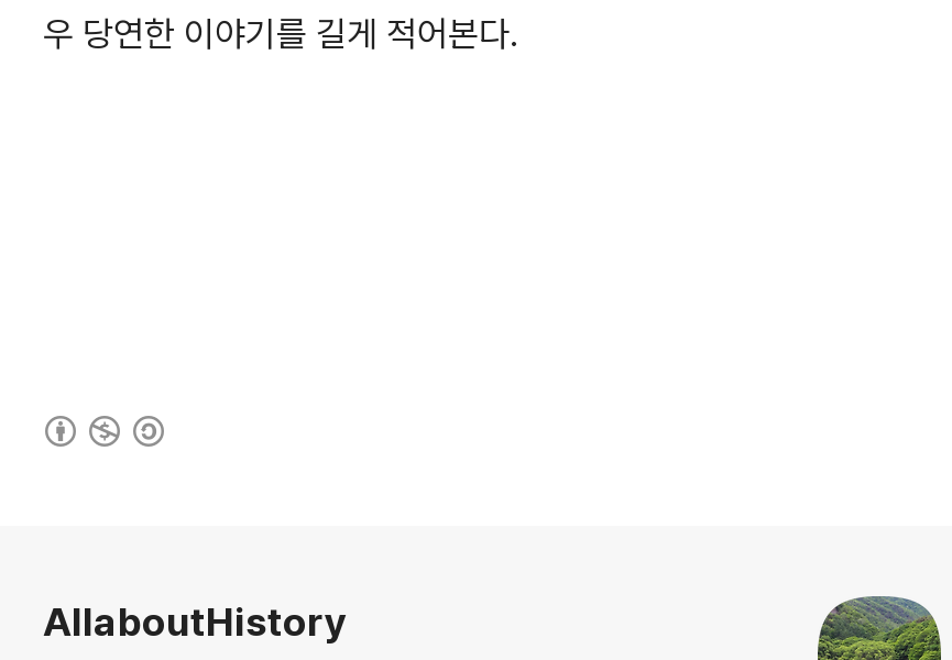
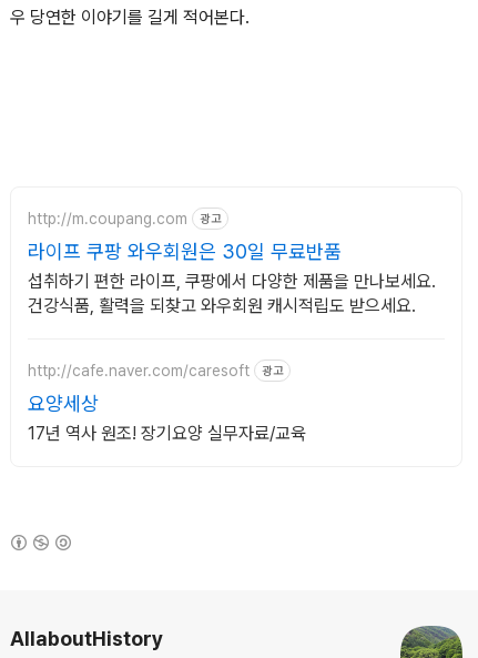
none -> [28,209,436,444] http://m.coupang.com | 광고 | 라이프 쿠팡 와우회원은 30일 무료반품 | 섭취하기 편한 라이프, 쿠팡에서 다양한 제품을 만나보세요. | 건강식품, 활력을 되찾고 와우회원 캐시적립도 받으세요. | http://cafe.naver.com/caresoft | 광고 | 요양세상 | 17년 역사 원조! 장기요양 실무자료/교육

